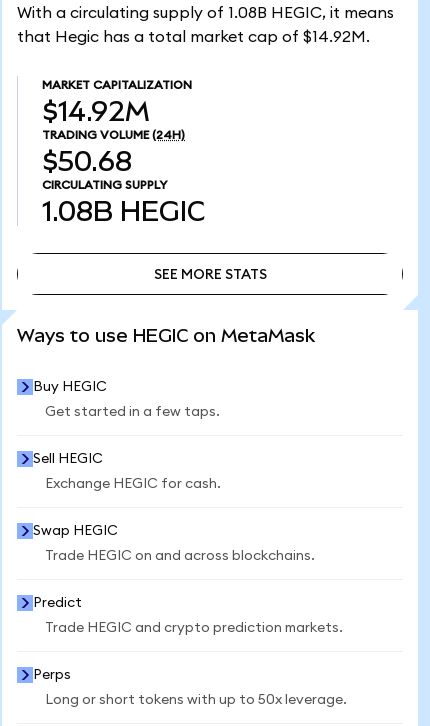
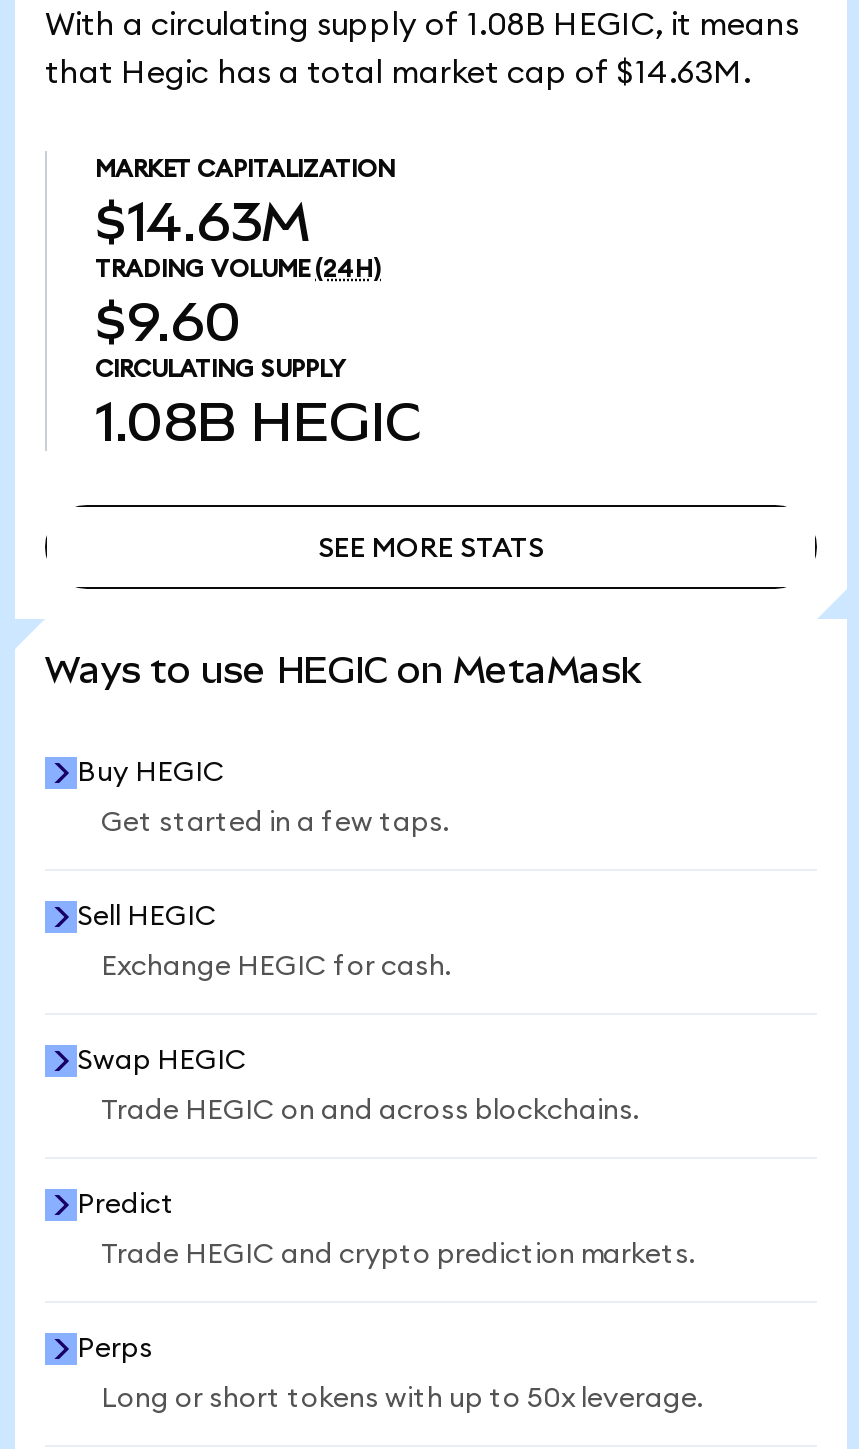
[17,29,370,45] that Hegic has a total market cap of $14.92M. -> [45,57,751,89] that Hegic has a total market cap of $14.63M.
[42,96,150,127] $14.92M -> [95,191,311,253] $14.63M
[42,146,132,177] $50.68 -> [95,291,241,353] $9.60

